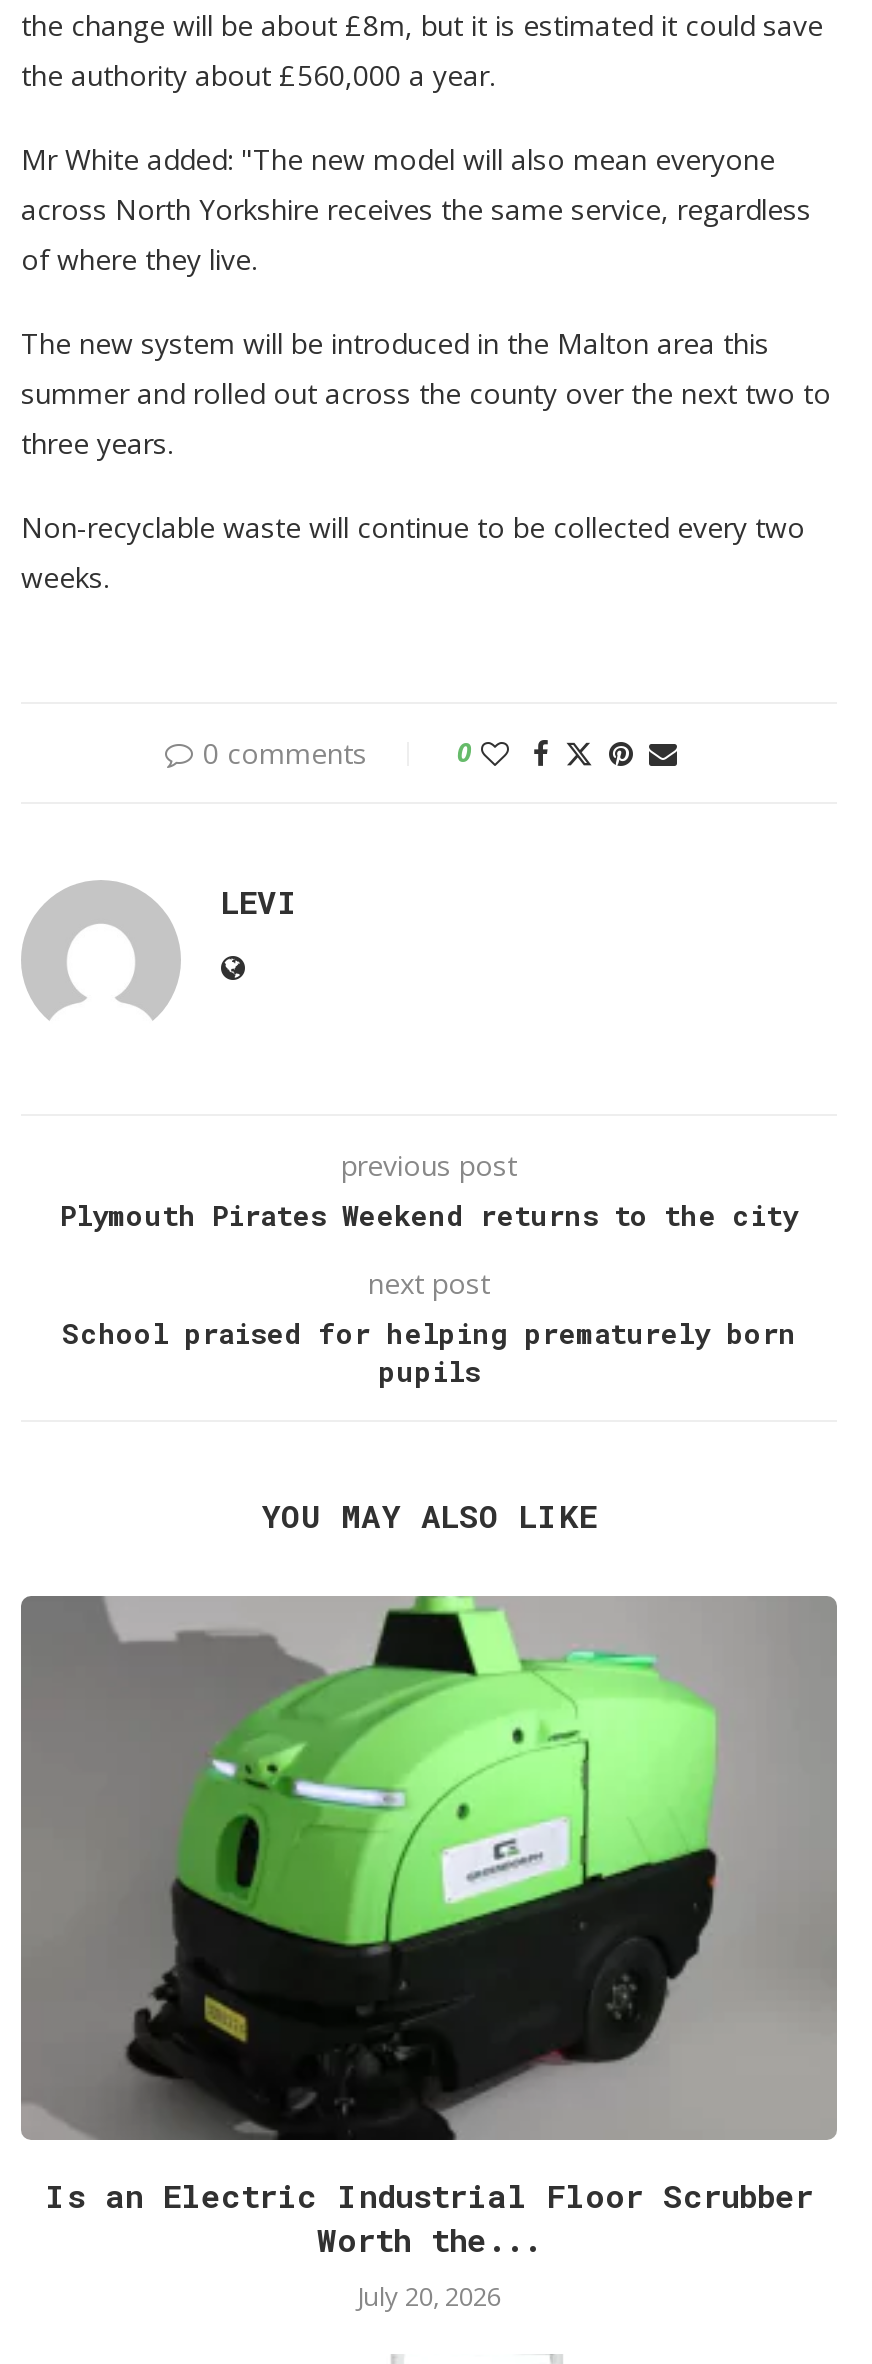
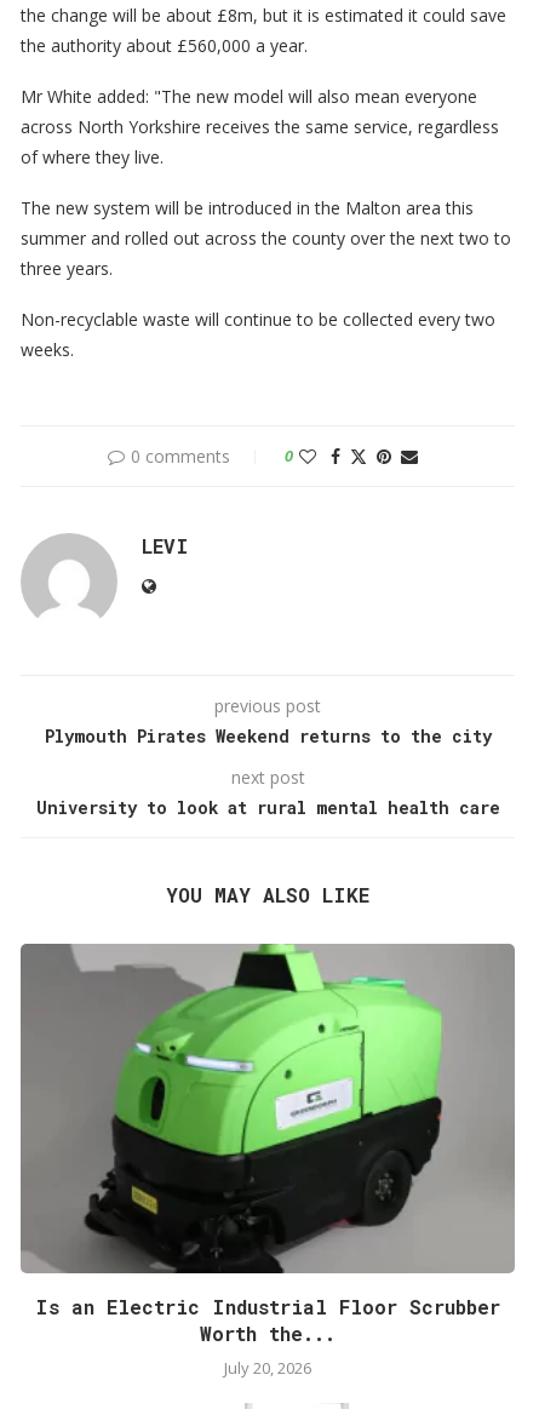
[62,1315,796,1391] School praised for helping prematurely born | pupils -> [36,797,500,820] University to look at rural mental health care

